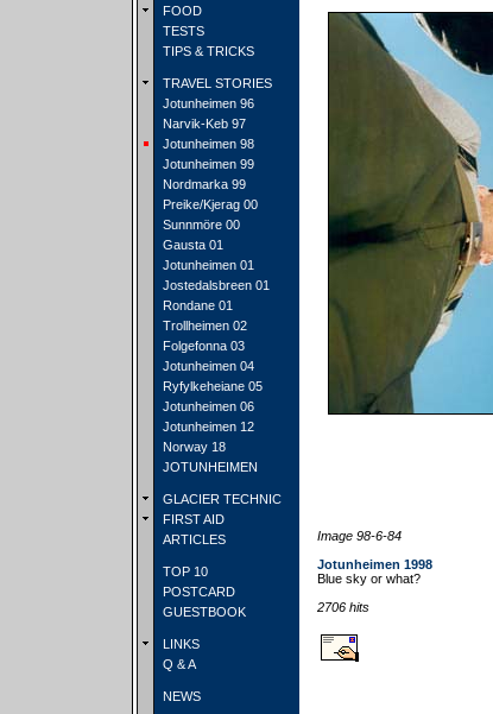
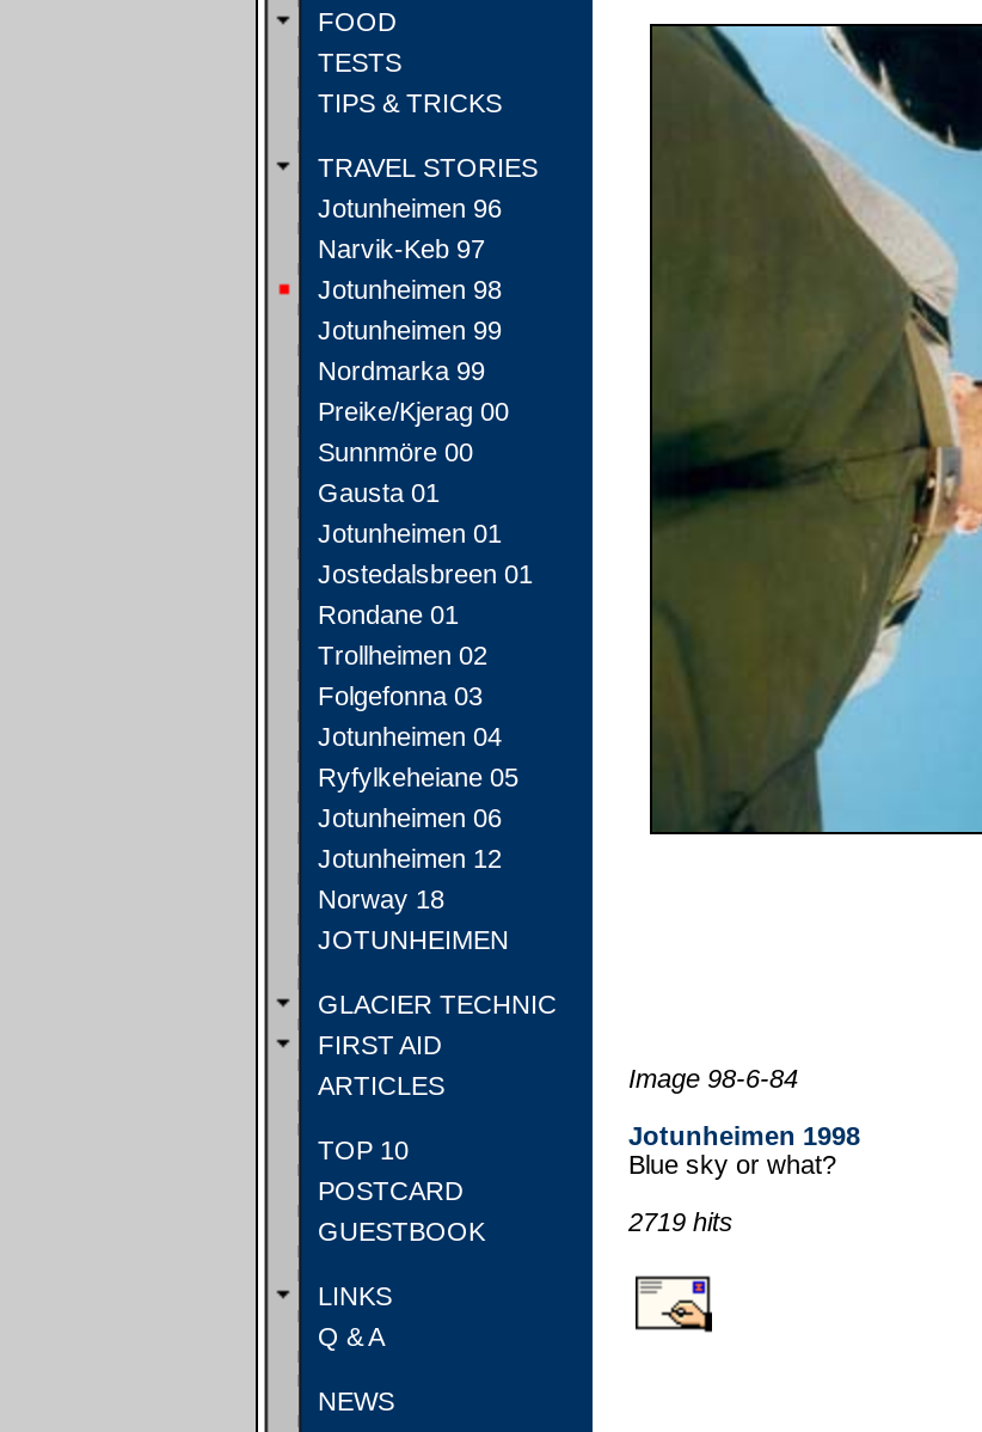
[317,600,369,614] 2706 hits -> [628,1207,734,1236] 2719 hits

